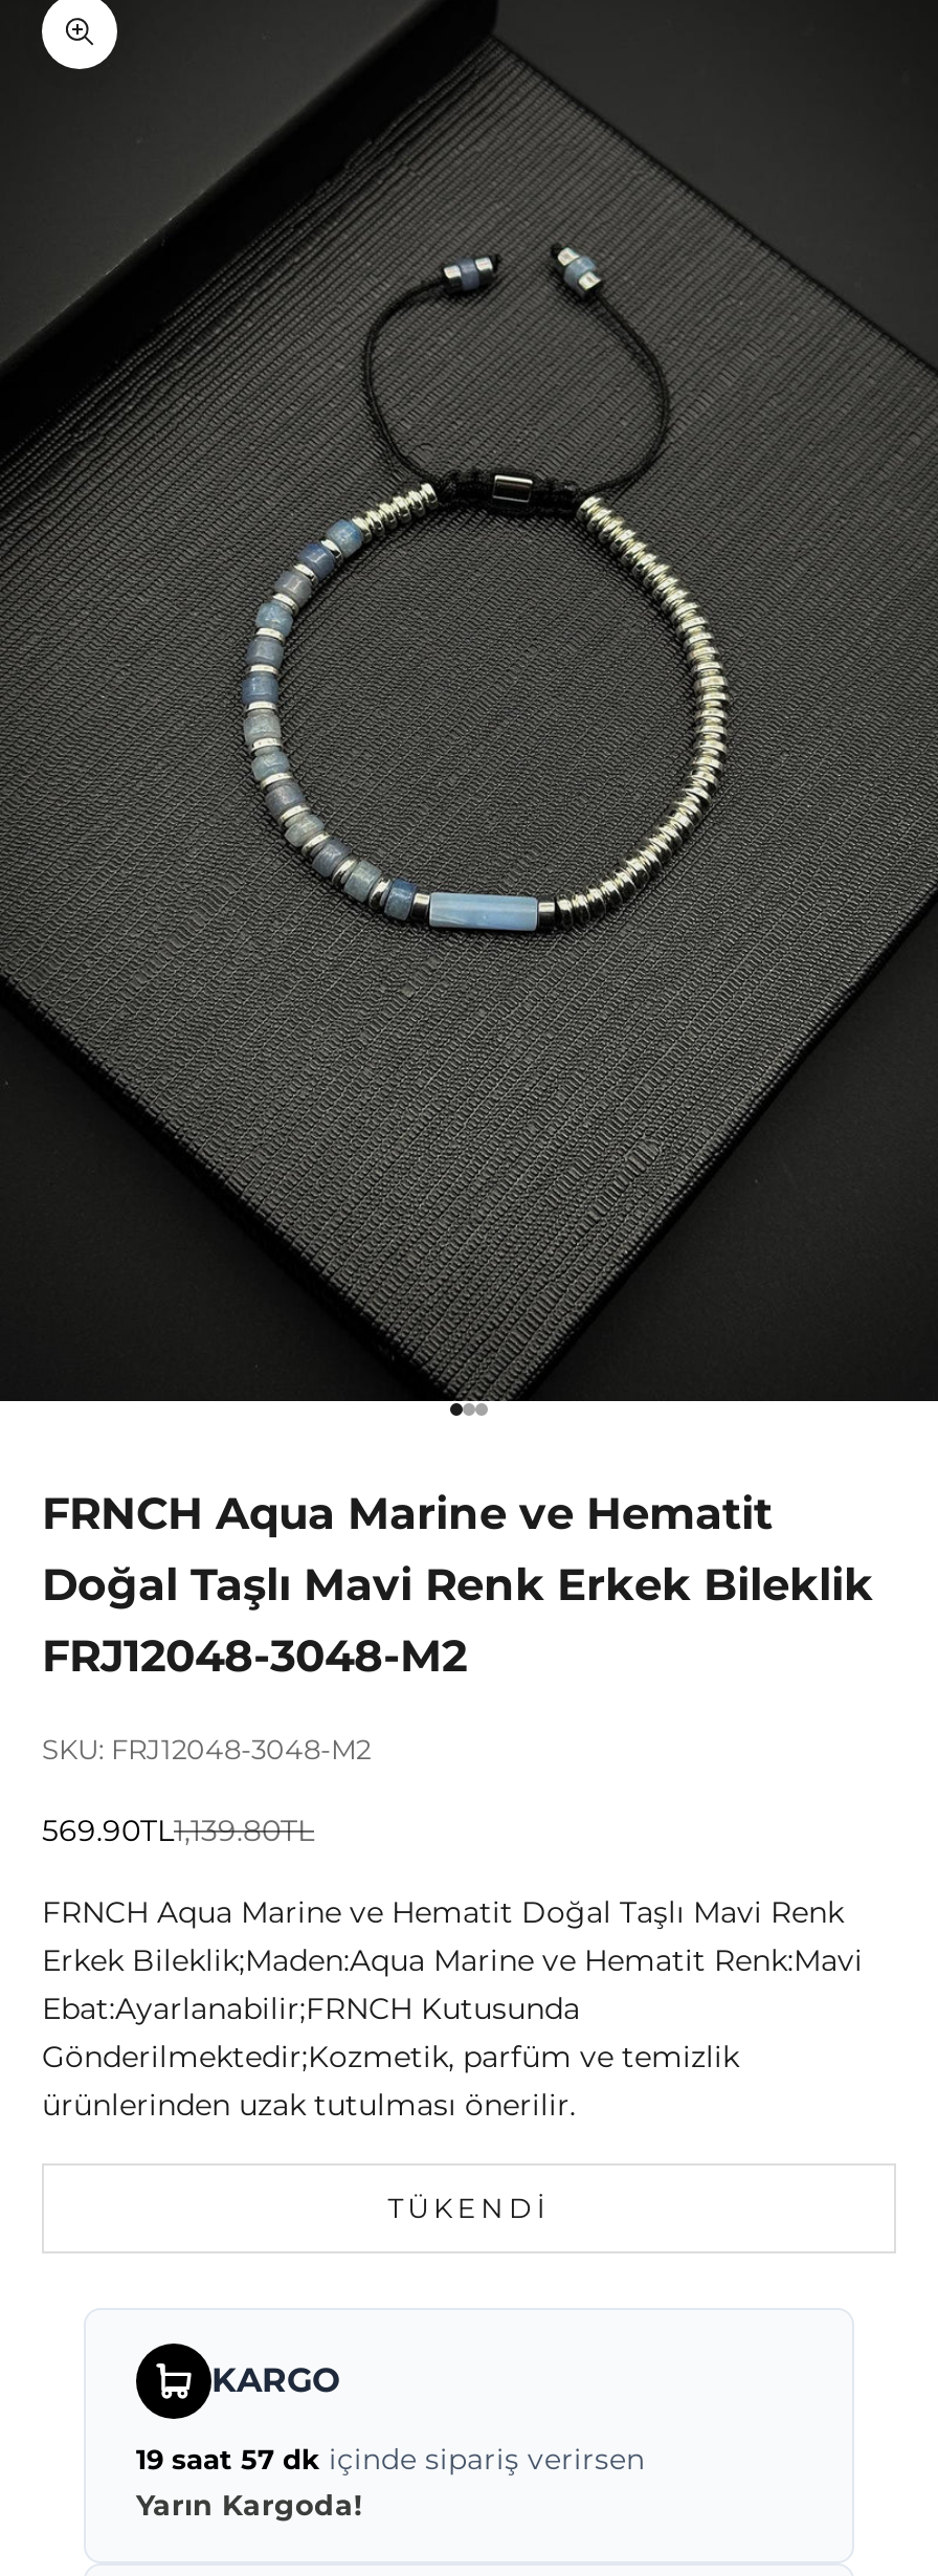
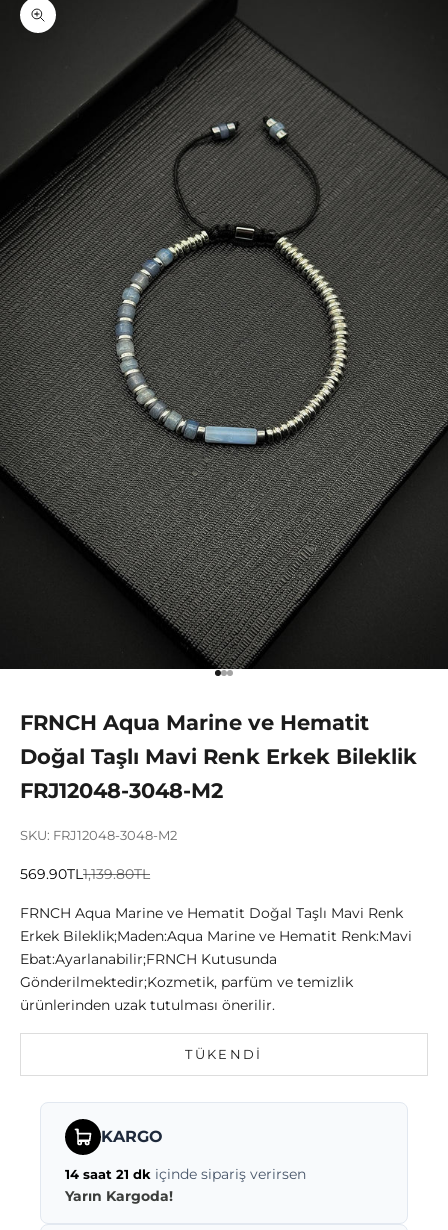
[136,2442,645,2475] 19 saat 57 dk içinde sipariş verirsen -> [65,1166,306,1182] 14 saat 21 dk içinde sipariş verirsen

